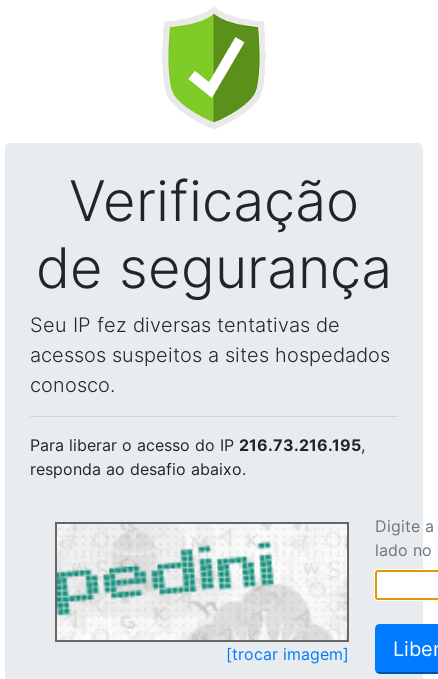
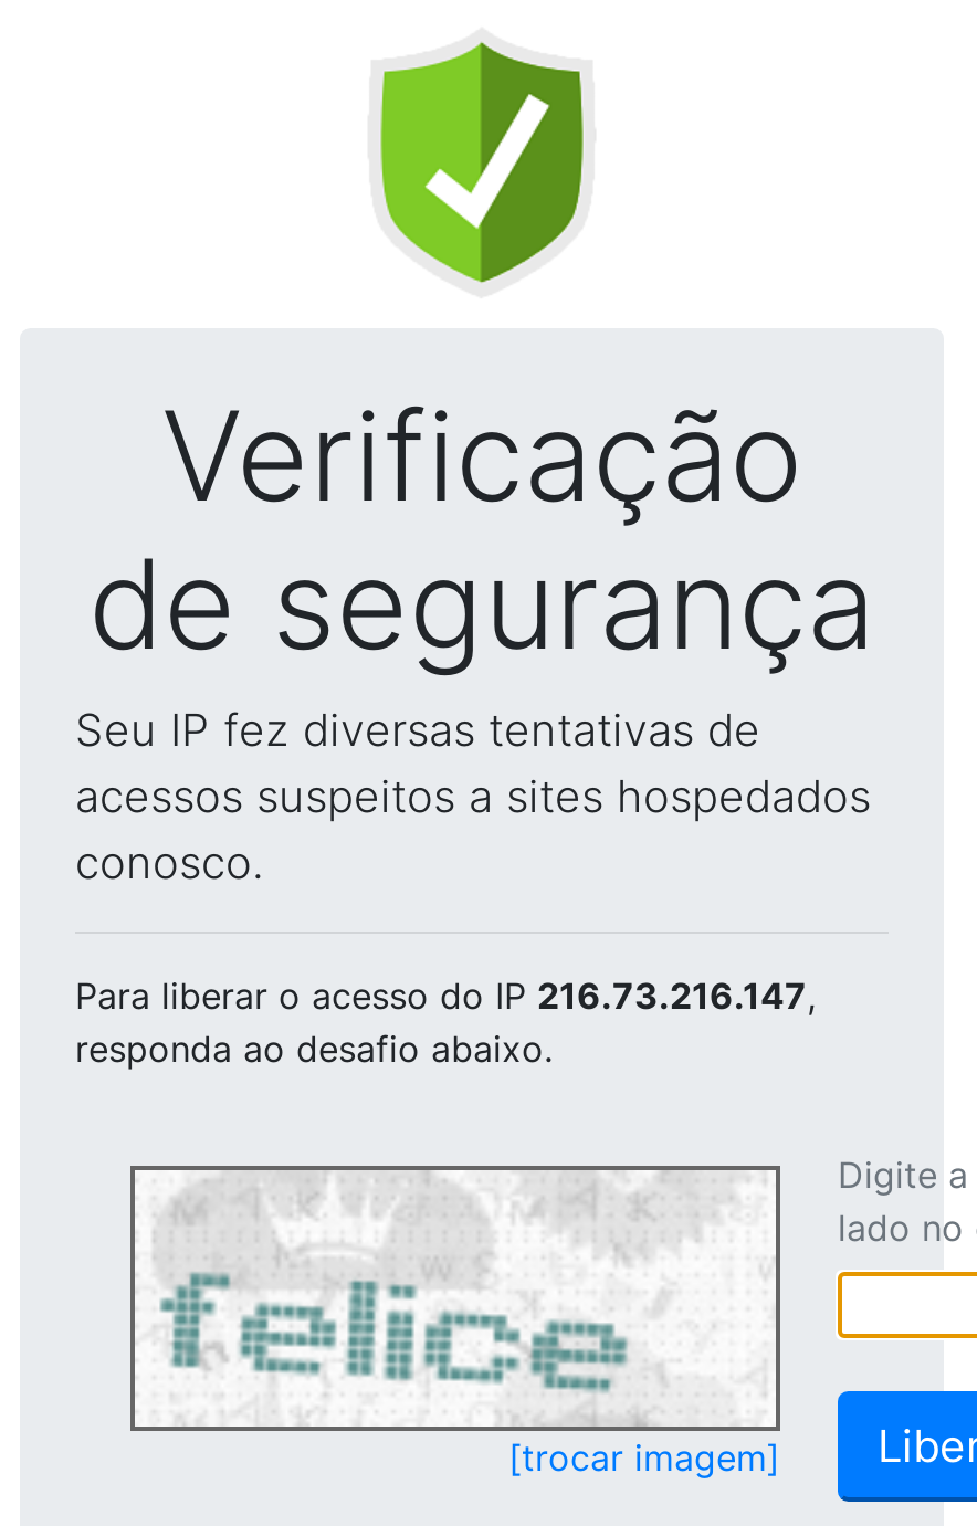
[30,435,365,455] Para liberar o acesso do IP 216.73.216.195, -> [75,974,816,1018] Para liberar o acesso do IP 216.73.216.147,
[56,526,309,639] [image] -> [135,1175,654,1424] [image]

